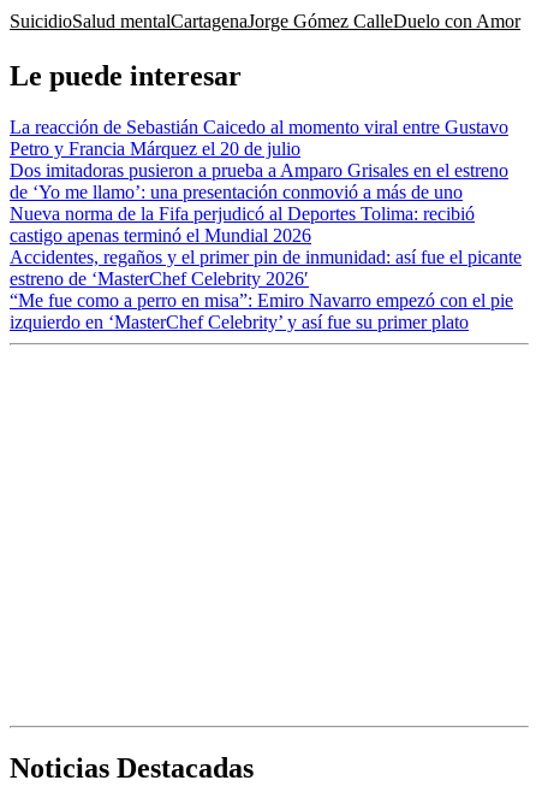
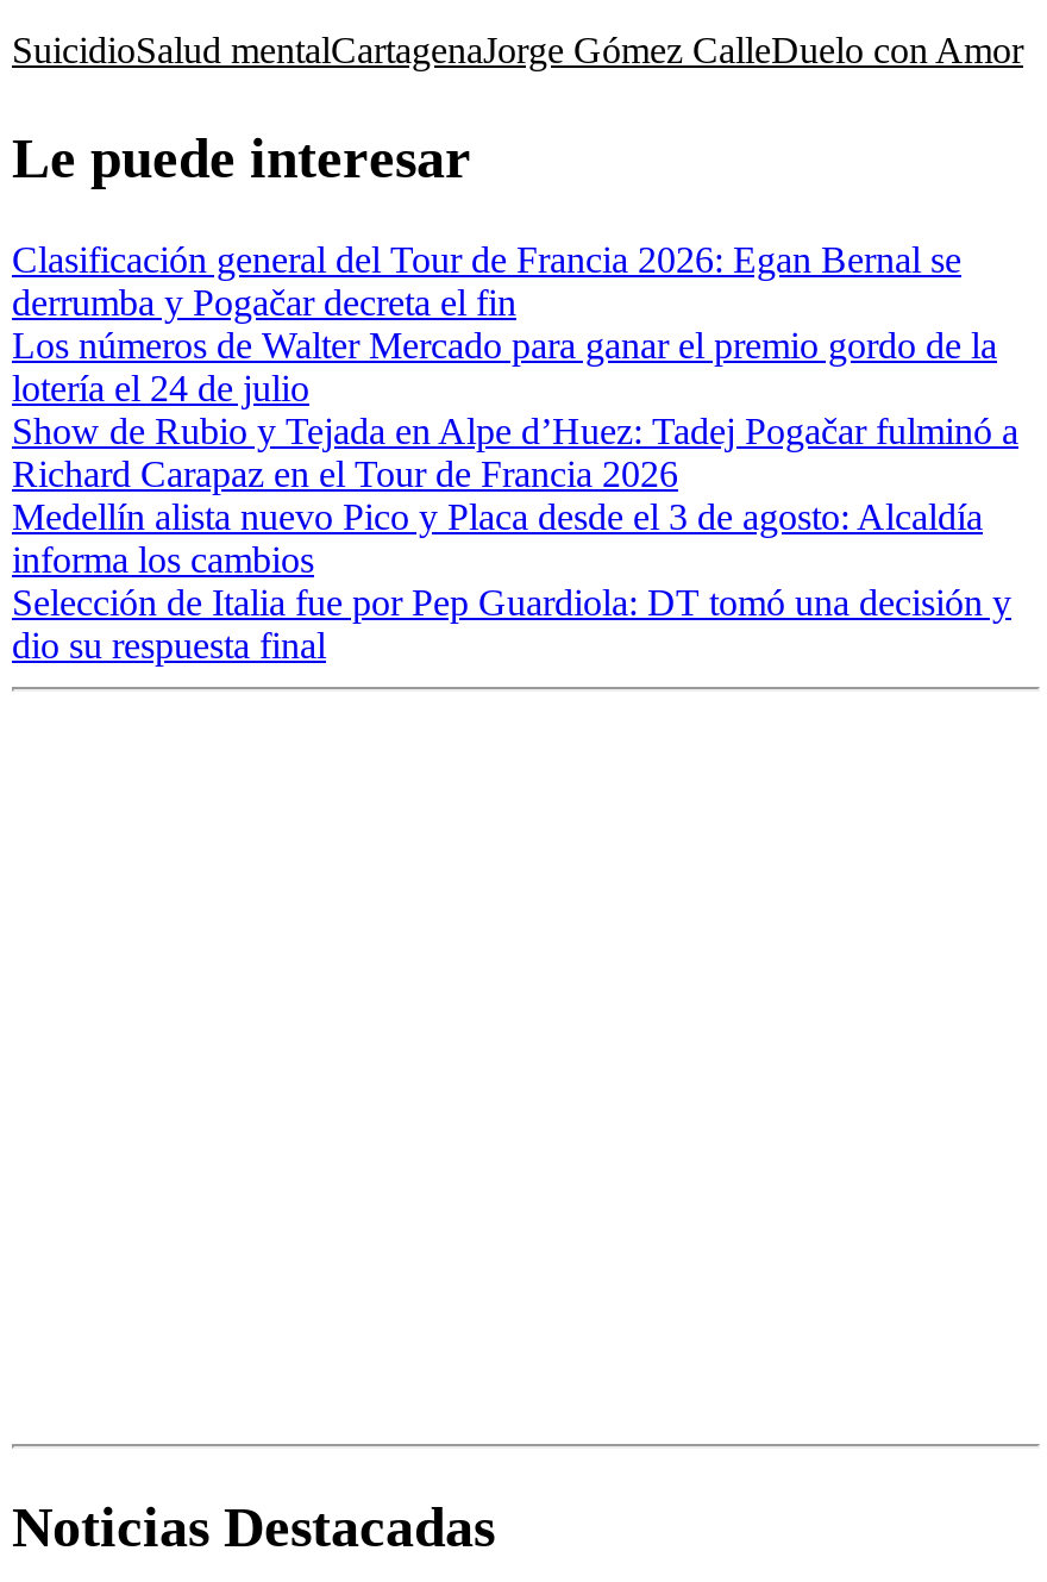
[10,116,522,332] La reacción de Sebastián Caicedo al momento viral entre Gustavo | Petro y Francia Márquez el 20 de julio | Dos imitadoras pusieron a prueba a Amparo Grisales en el estreno | de ‘Yo me llamo’: una presentación conmovió a más de uno | Nueva norma de la Fifa perjudicó al Deportes Tolima: recibió | castigo apenas terminó el Mundial 2026 | Accidentes, regaños y el primer pin de inmunidad: así fue el picante | estreno de ‘MasterChef Celebrity 2026′ | “Me fue como a perro en misa”: Emiro Navarro empezó con el pie | izquierdo en ‘MasterChef Celebrity’ y así fue su primer plato -> [12,239,1018,665] Clasificación general del Tour de Francia 2026: Egan Bernal se | derrumba y Pogačar decreta el fin | Los números de Walter Mercado para ganar el premio gordo de la | lotería el 24 de julio | Show de Rubio y Tejada en Alpe d’Huez: Tadej Pogačar fulminó a | Richard Carapaz en el Tour de Francia 2026 | Medellín alista nuevo Pico y Placa desde el 3 de agosto: Alcaldía | informa los cambios | Selección de Italia fue por Pep Guardiola: DT tomó una decisión y | dio su respuesta final

